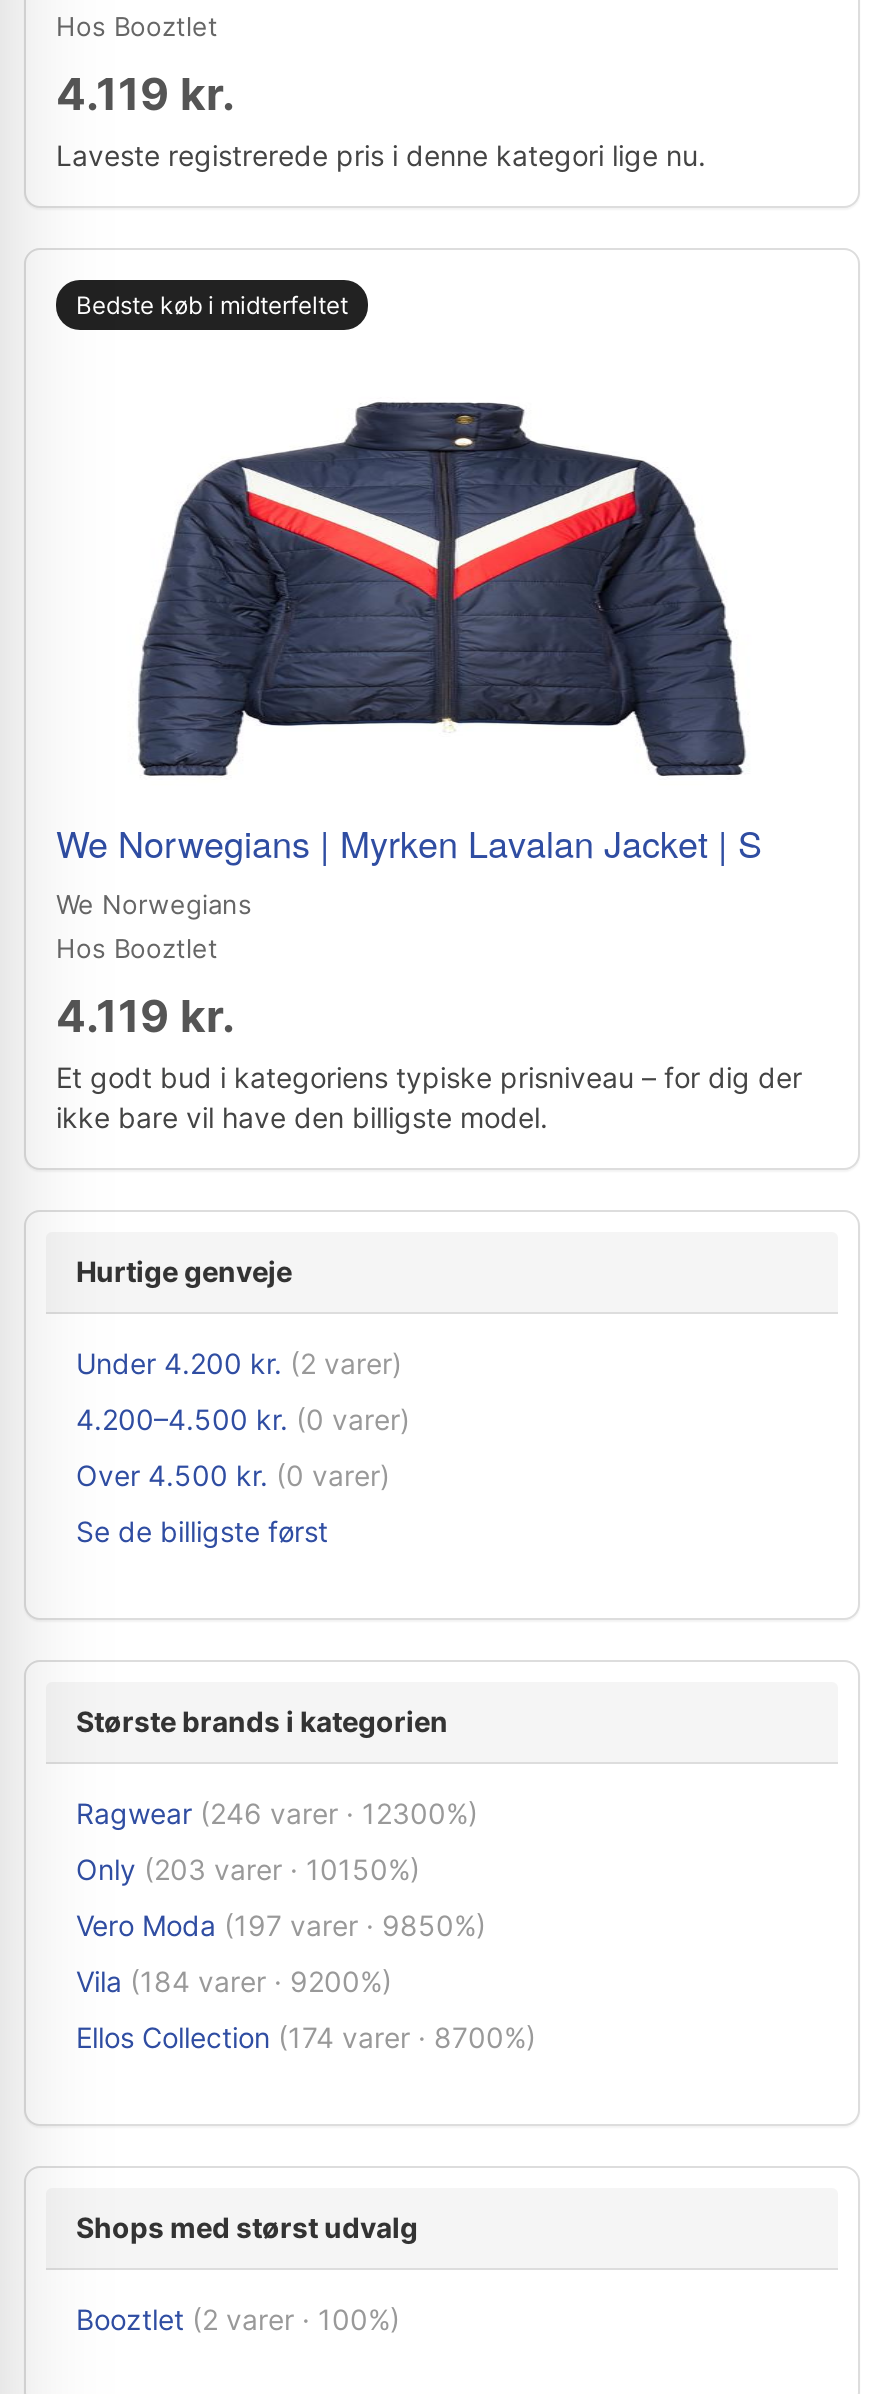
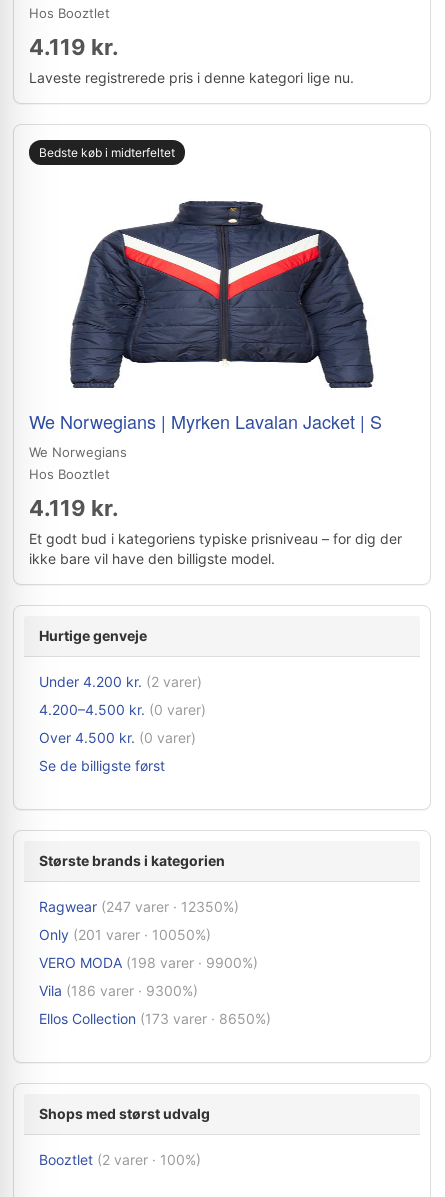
[76,1796,478,1830] Ragwear (246 varer · 12300%) -> [39,898,239,915] Ragwear (247 varer · 12350%)
[76,1852,420,1886] Only (203 varer · 10150%) -> [39,926,211,943] Only (201 varer · 10050%)
[76,1908,486,1942] Vero Moda (197 varer · 9850%) -> [39,954,258,971] VERO MODA (198 varer · 9900%)
[76,1964,392,1998] Vila (184 varer · 9200%) -> [39,982,198,999] Vila (186 varer · 9300%)
[76,2020,536,2054] Ellos Collection (174 varer · 8700%) -> [39,1010,271,1027] Ellos Collection (173 varer · 8650%)

